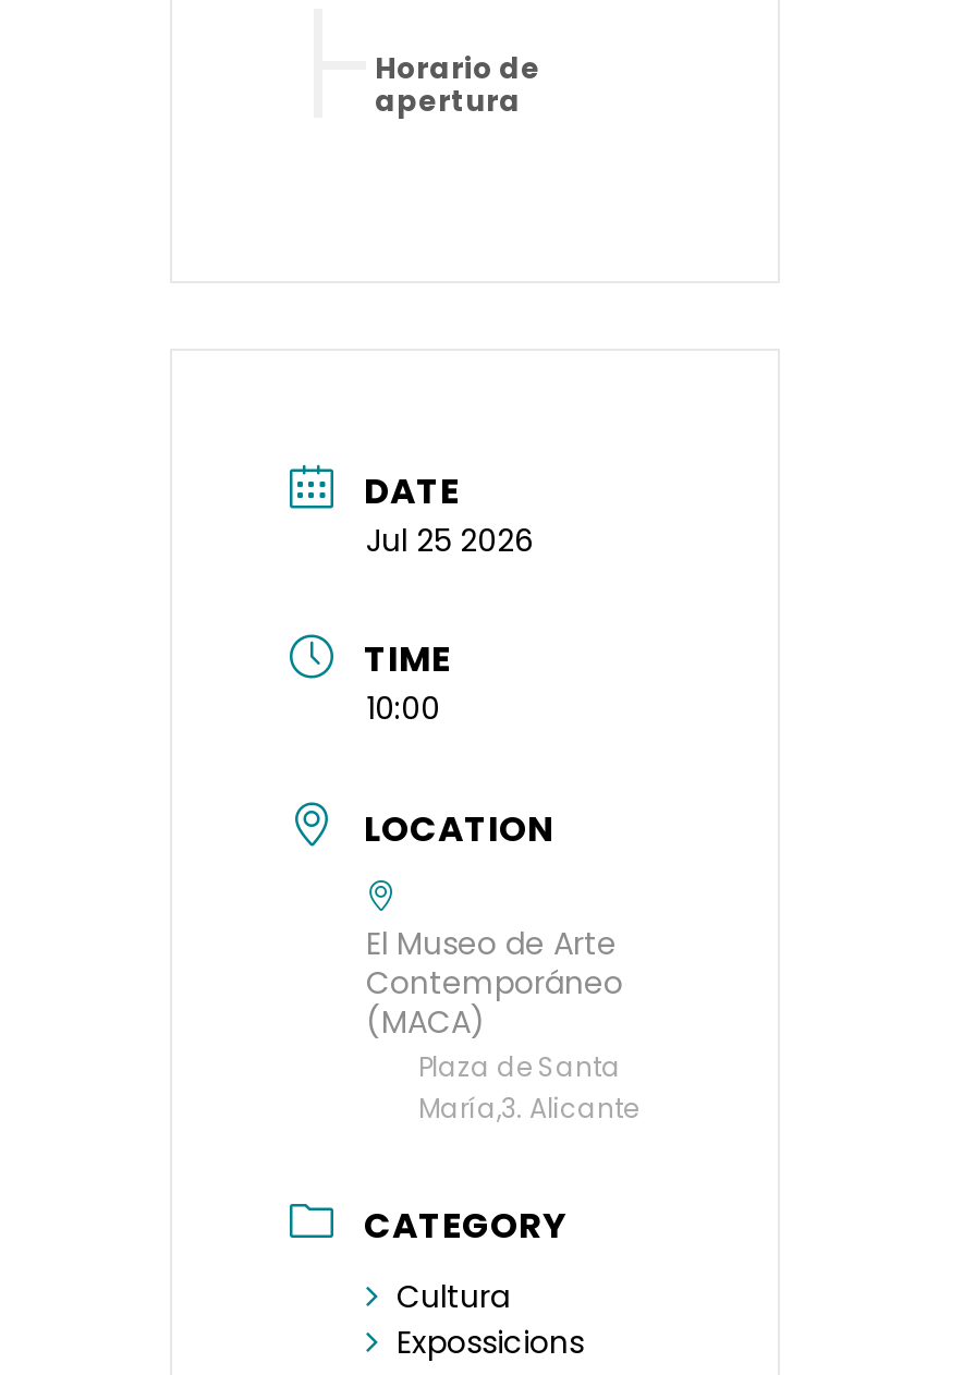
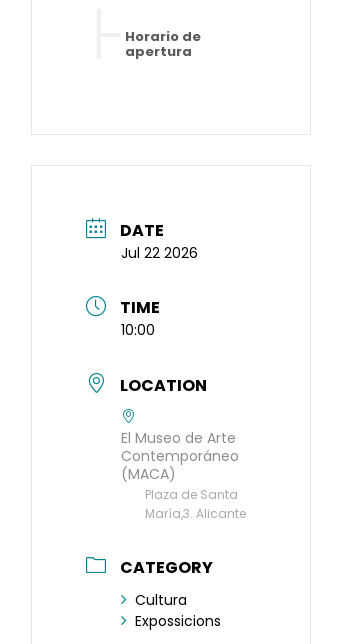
[366,518,534,561] Jul 25 2026 -> [121,243,198,263] Jul 22 2026

